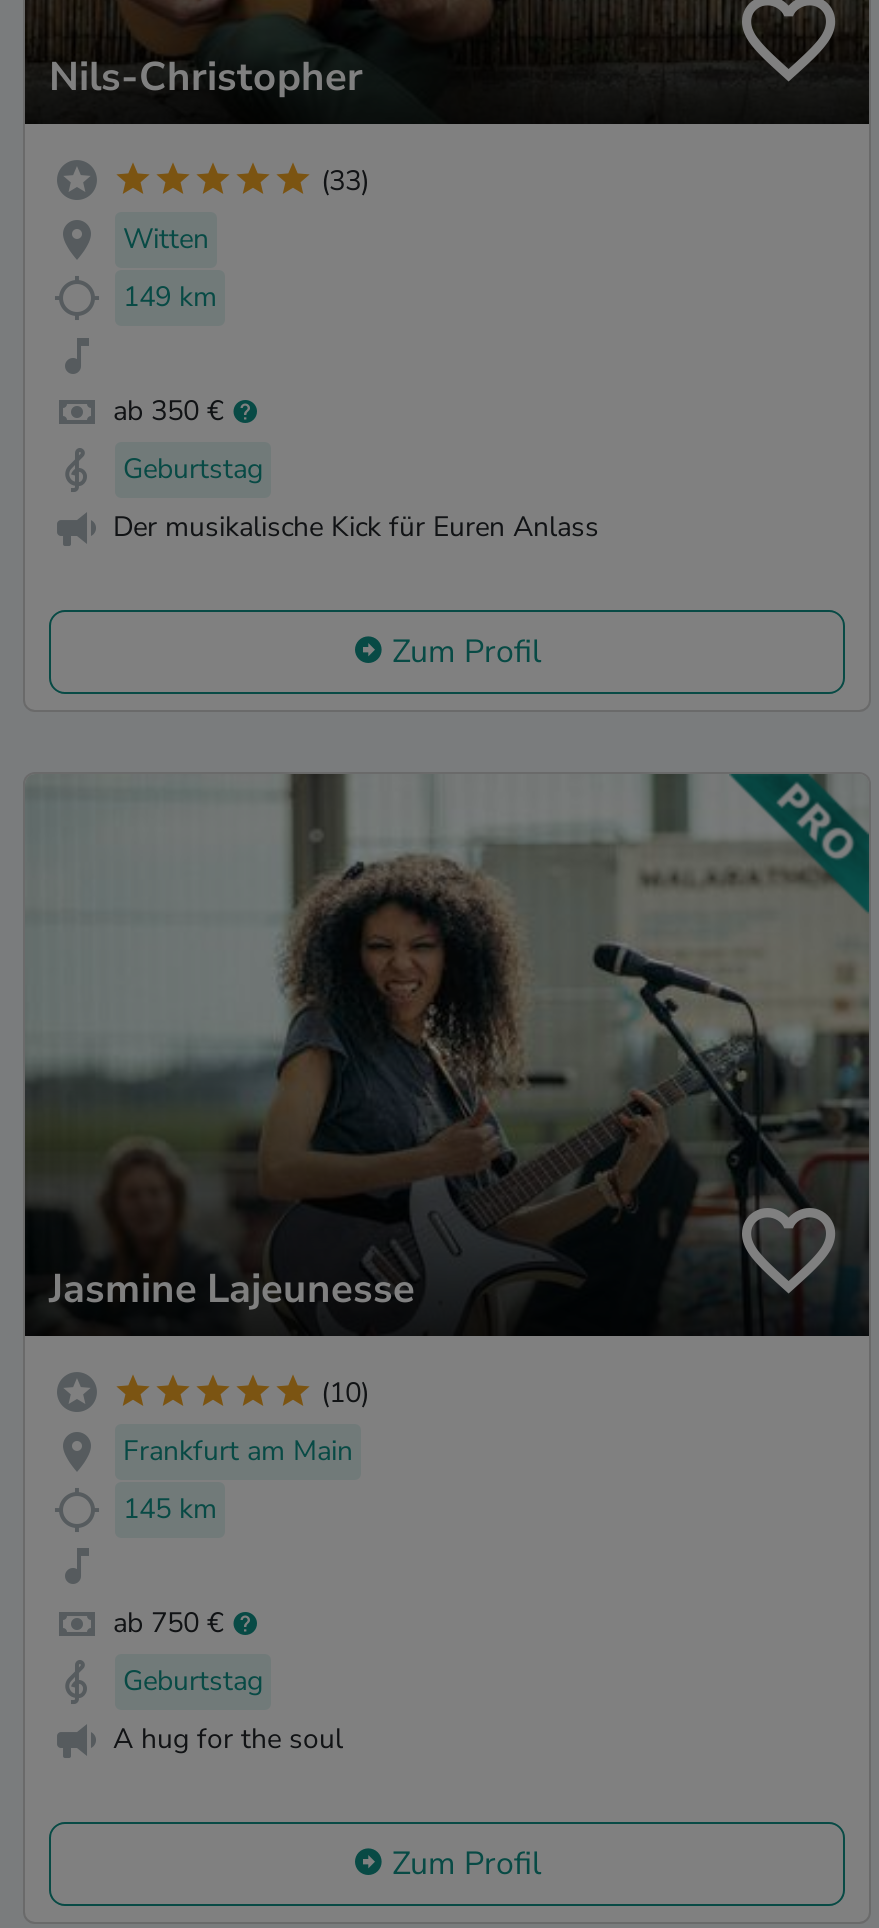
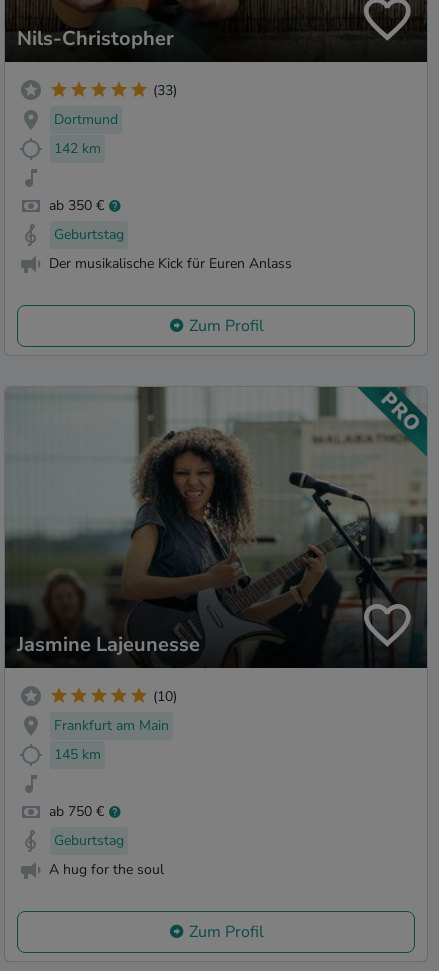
[123,220,209,258] Witten -> [54,110,118,129] Dortmund
[123,278,217,316] 149 km -> [54,139,101,158] 142 km

